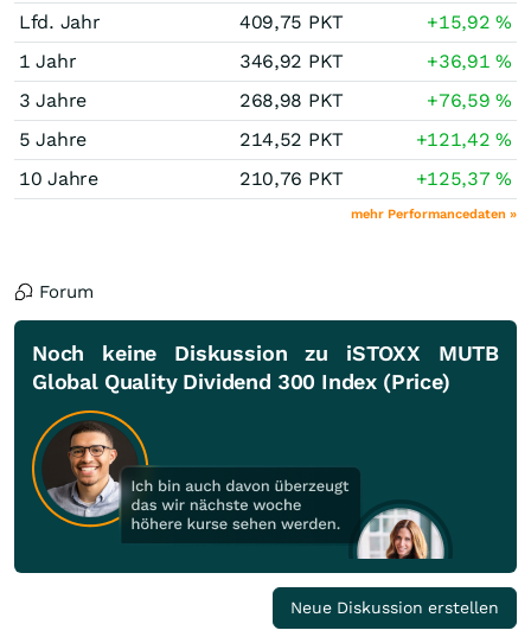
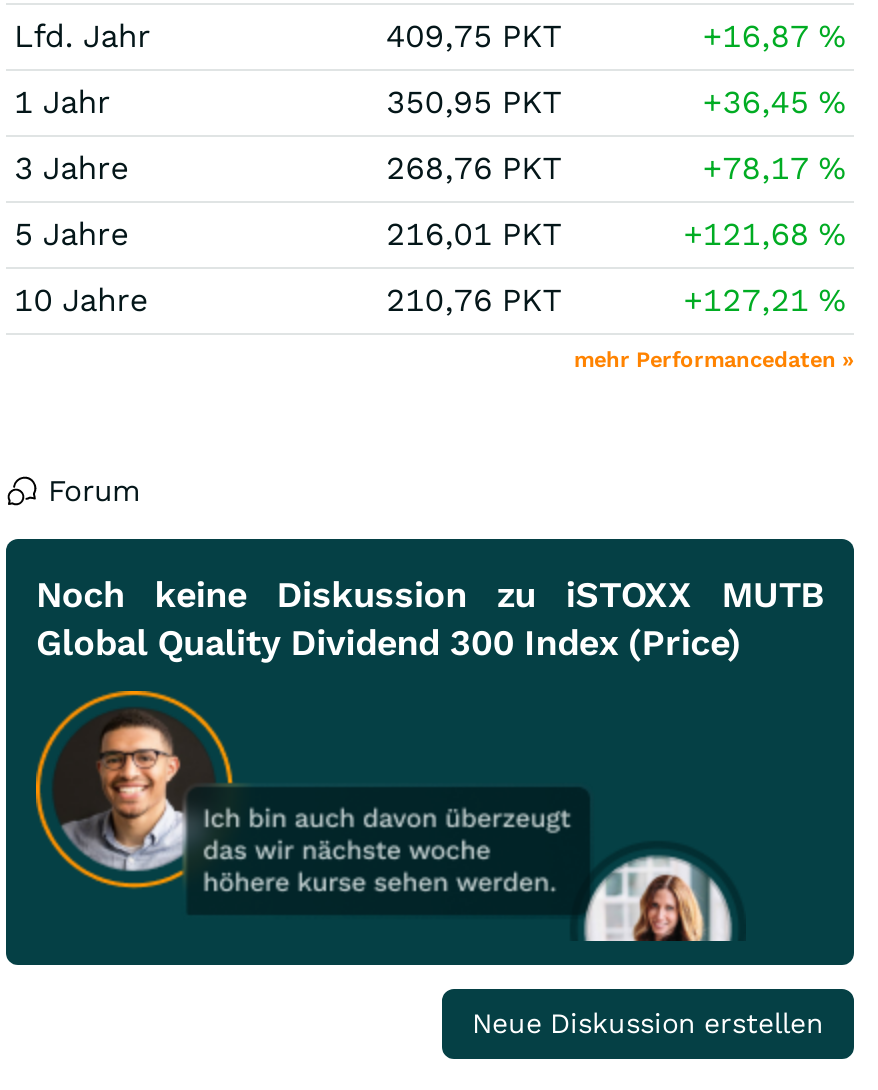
[427,11,512,33] +15,92% -> [703,17,846,55] +16,87%
[239,50,344,72] 346,92 PKT -> [386,83,562,121] 350,95 PKT
[427,50,512,72] +36,91% -> [703,83,846,121] +36,45%
[239,89,344,112] 268,98 PKT -> [386,149,562,187] 268,76 PKT
[427,89,512,112] +76,59% -> [703,149,846,187] +78,17%
[239,128,344,151] 214,52 PKT -> [386,215,562,253] 216,01 PKT
[416,128,512,151] +121,42% -> [683,215,846,253] +121,68%
[416,167,512,190] +125,37% -> [683,281,846,319] +127,21%

